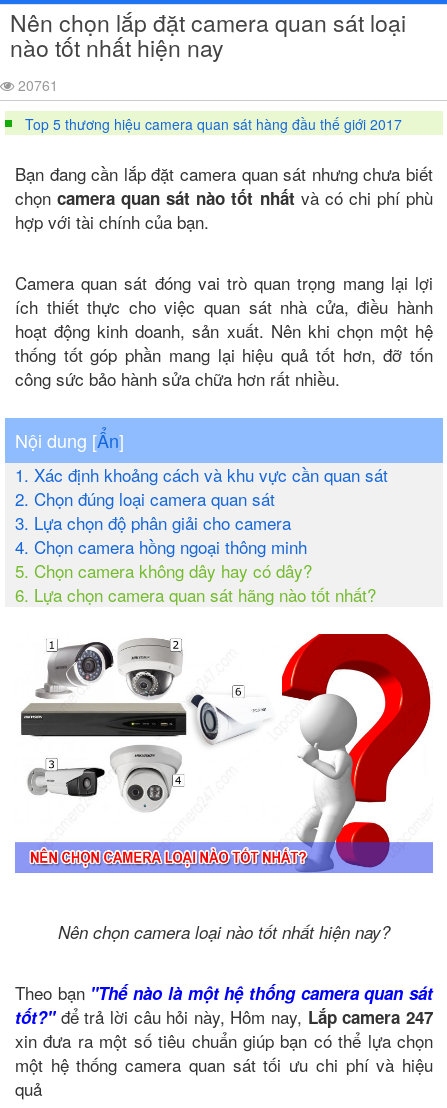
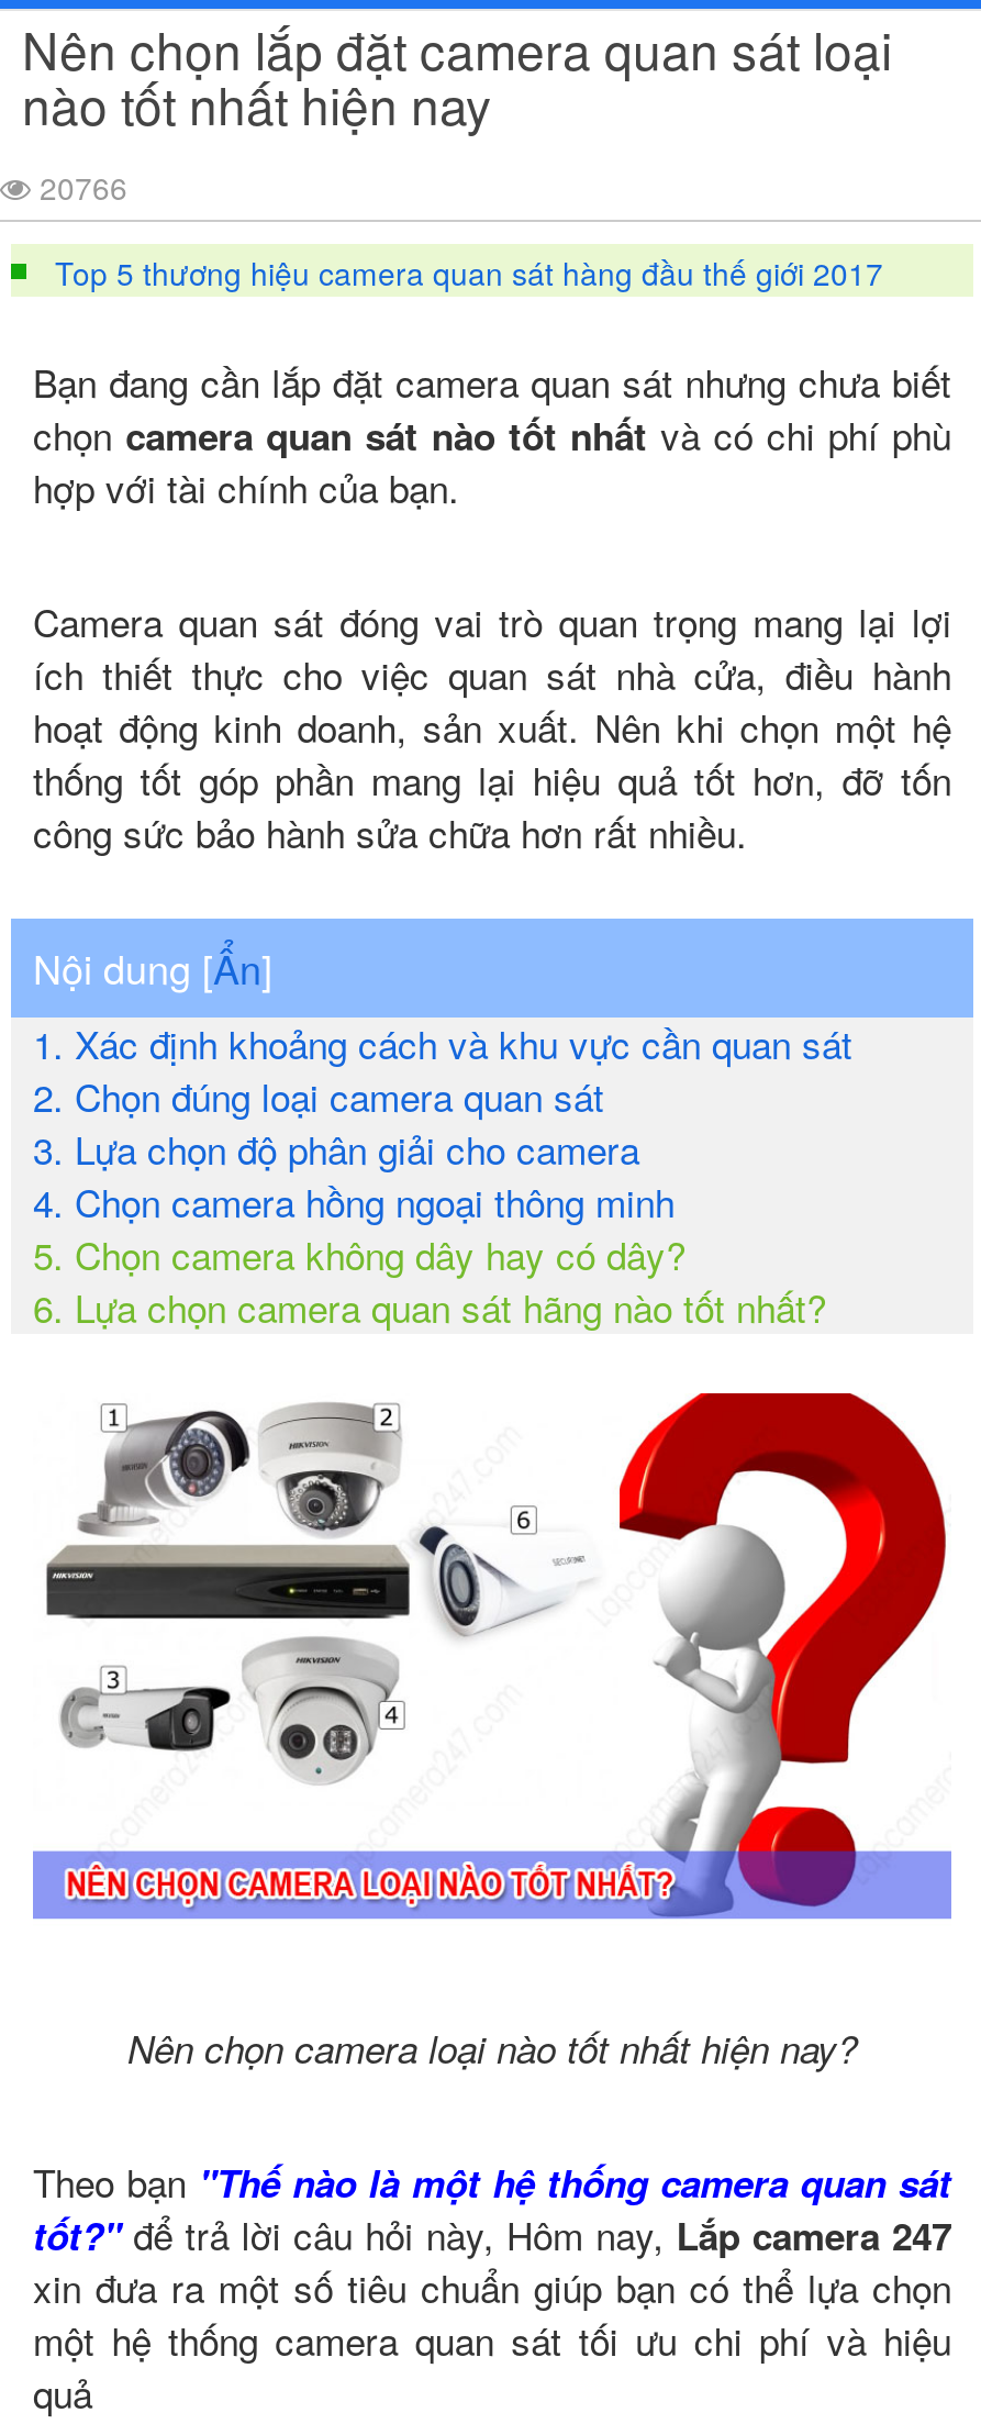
[18,75,58,95] 20761 -> [40,165,127,209] 20766

